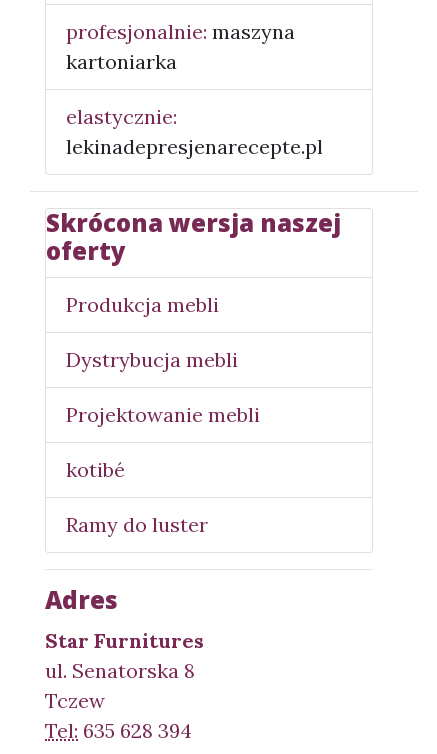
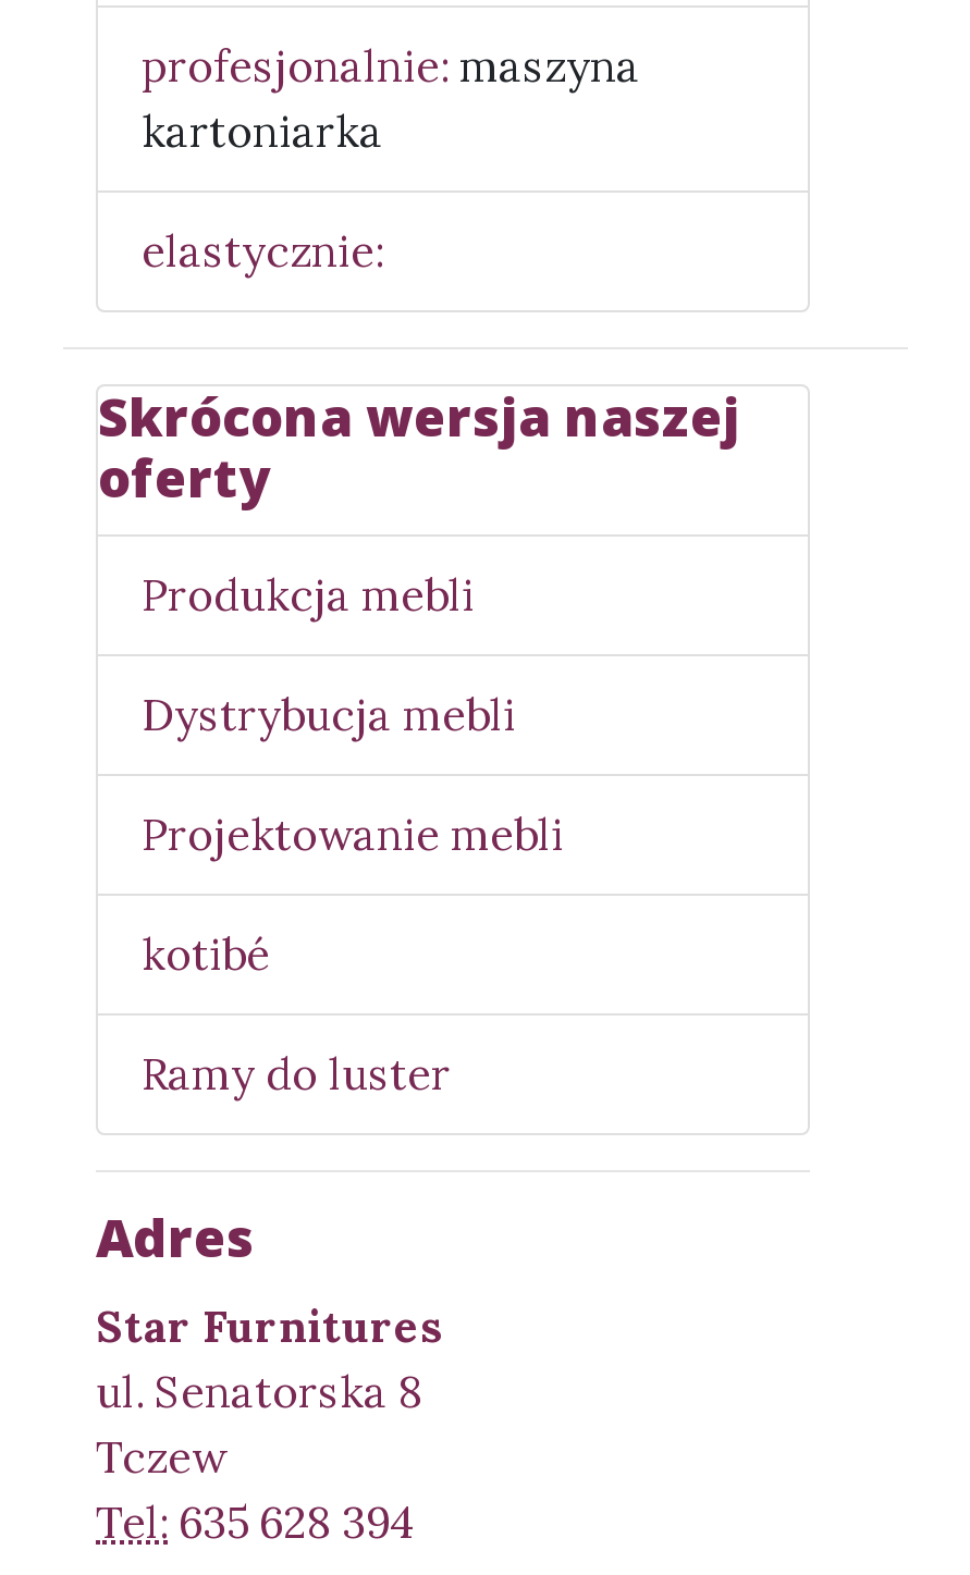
[66,134,323,159] lekinadepresjenarecepte.pl -> none

